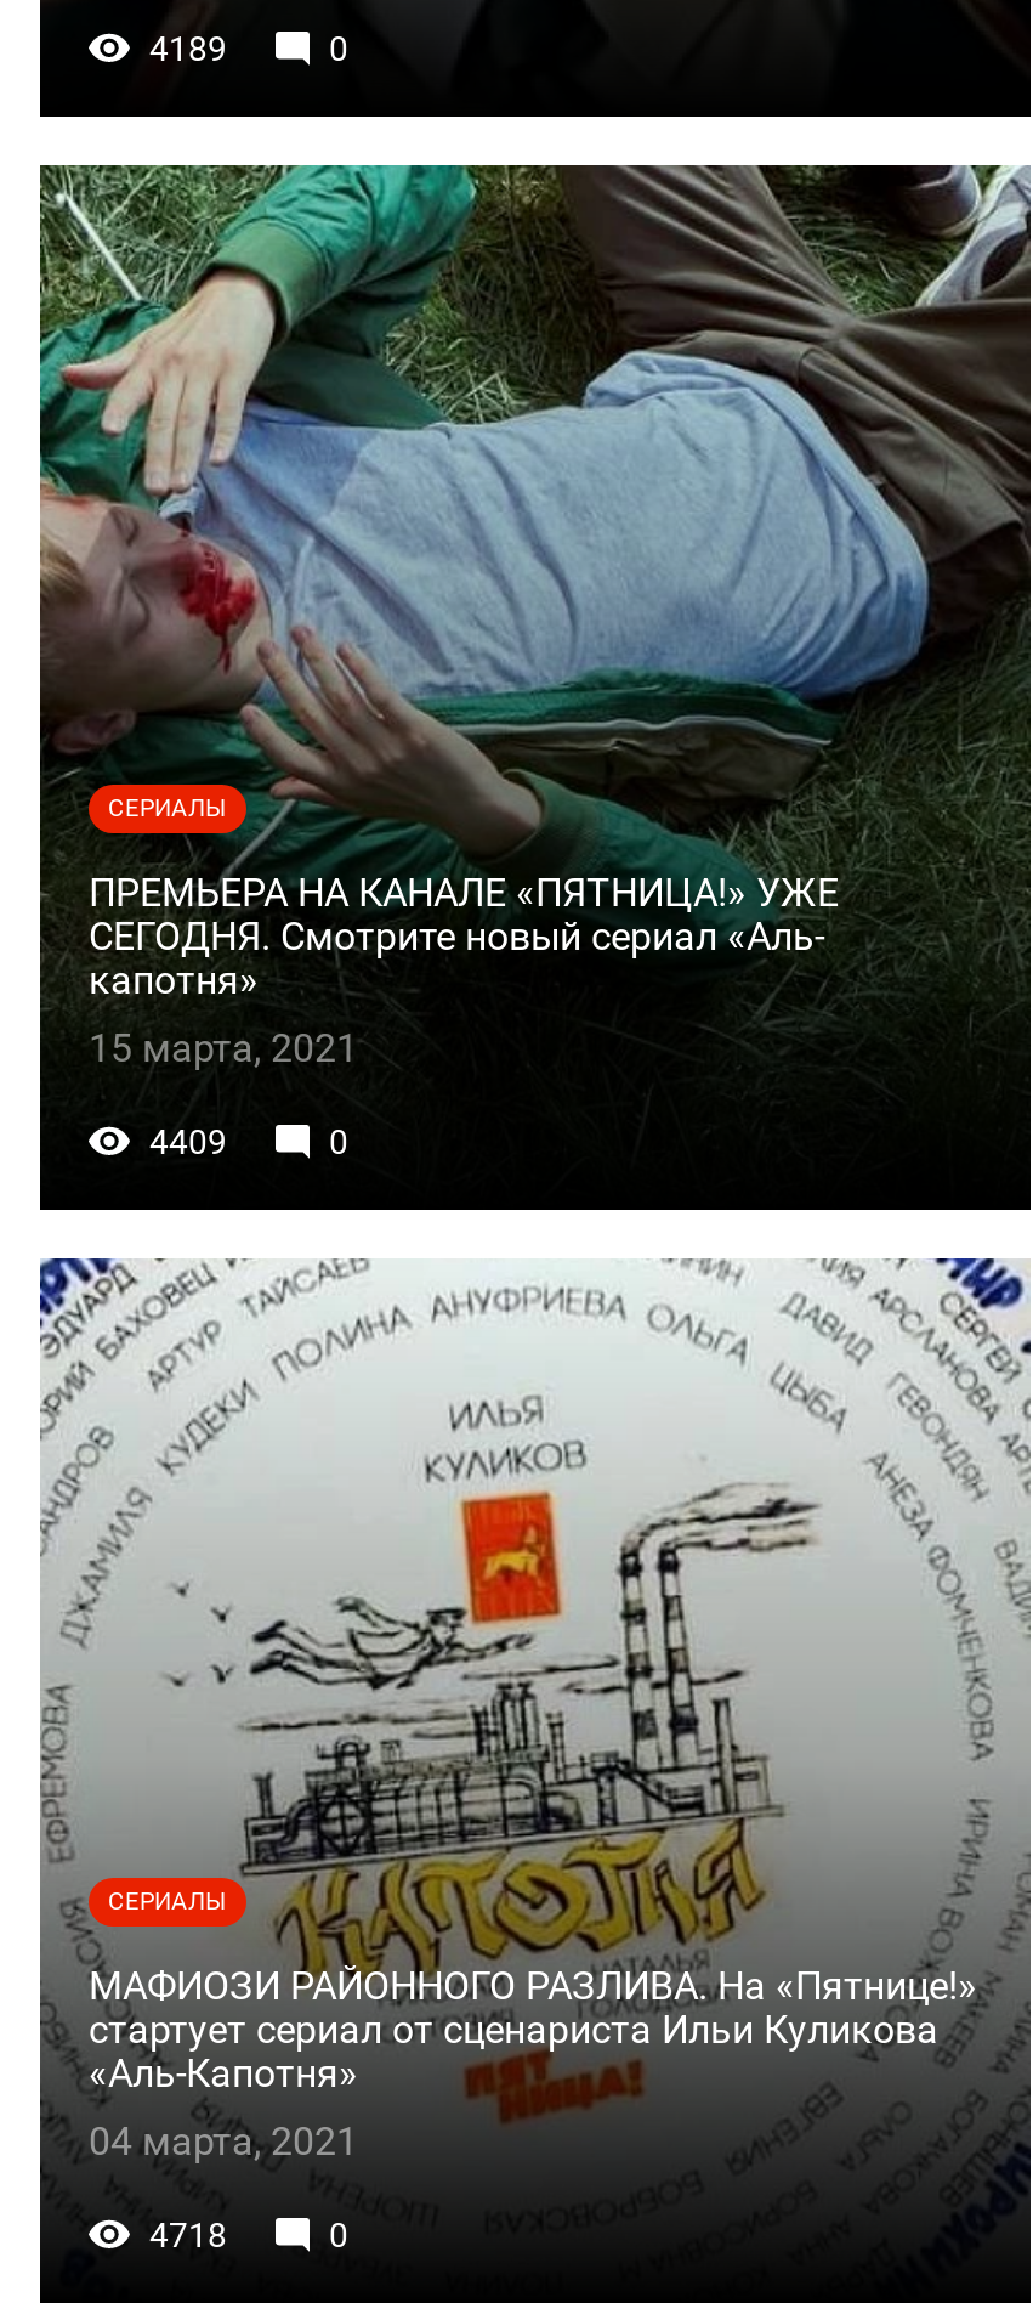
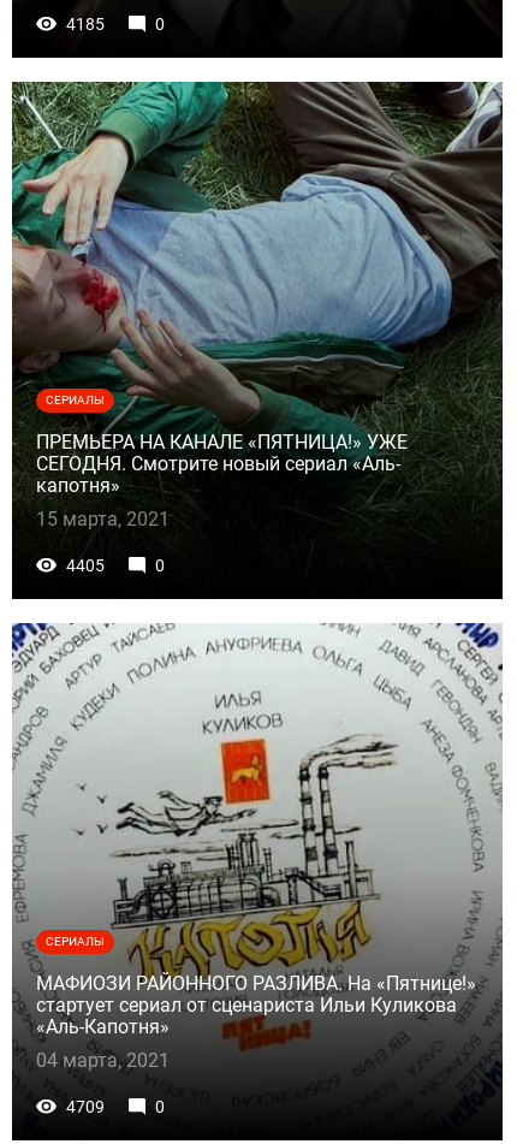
[149,29,227,68] 4189 -> [66,14,105,33] 4185
[149,1122,227,1161] 4409 -> [66,556,105,575] 4405
[149,2215,227,2254] 4718 -> [66,1097,105,1116] 4709

